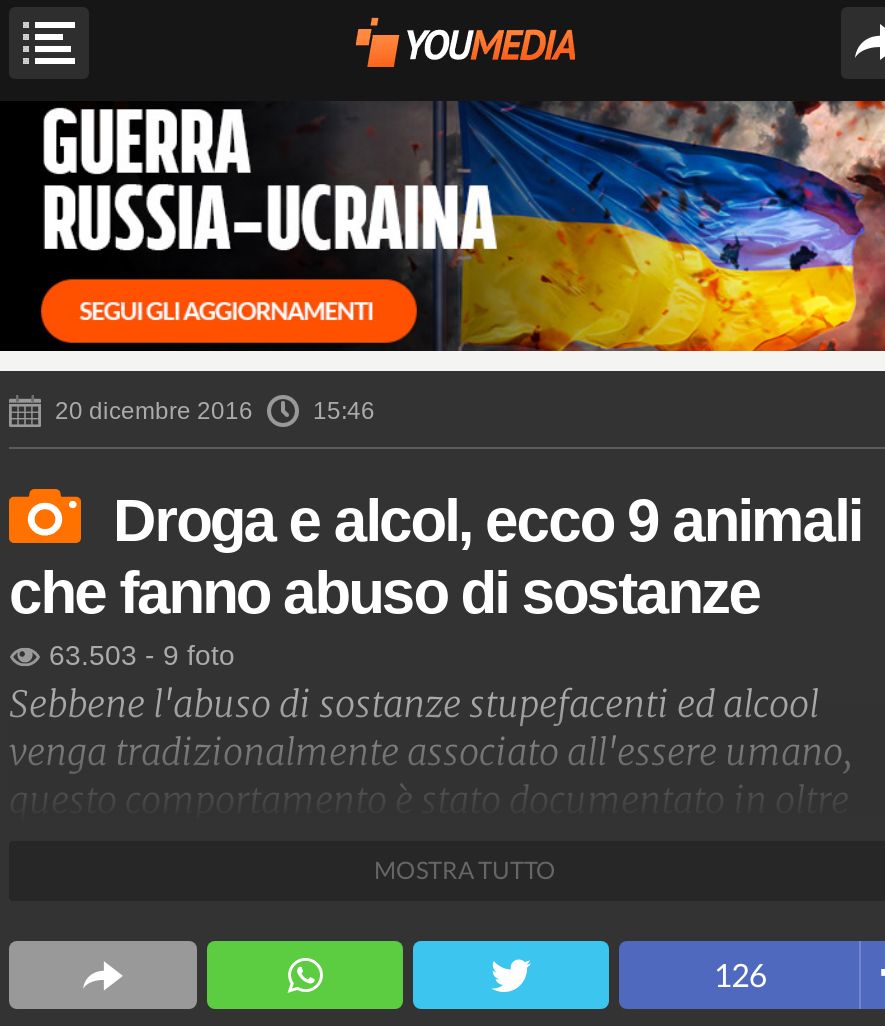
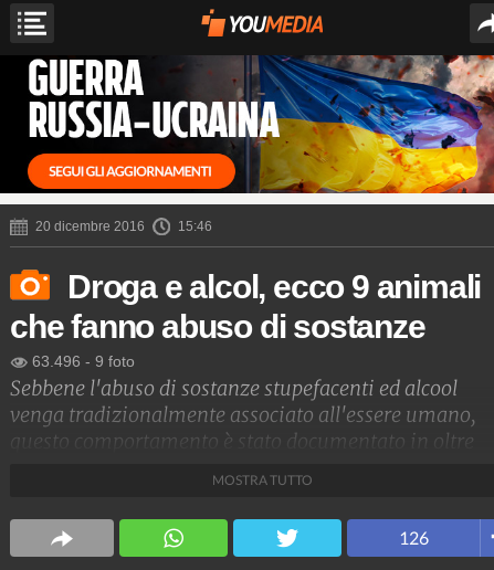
[49,639,235,671] 63.503 - 9 foto -> [32,352,135,370] 63.496 - 9 foto

